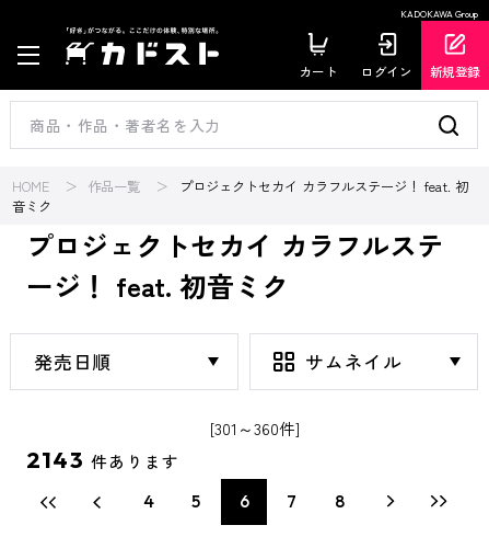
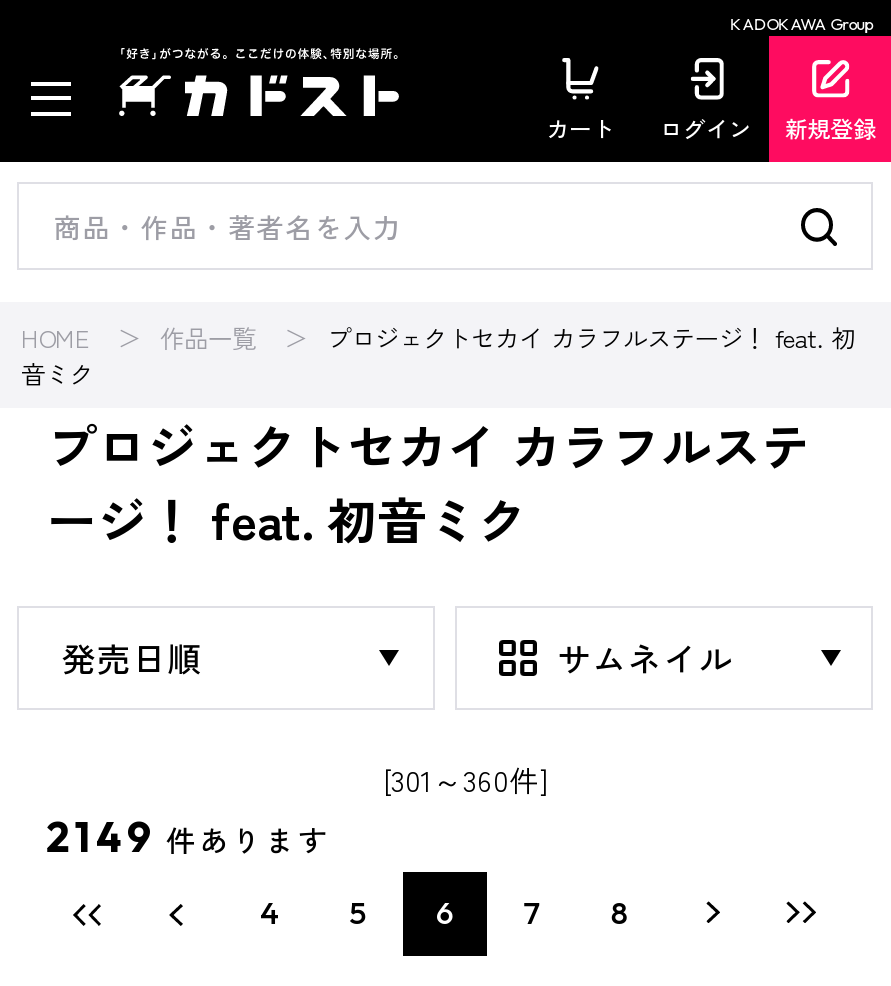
[26,445,180,474] 2143 件あります -> [46,810,331,862] 2149 件あります

